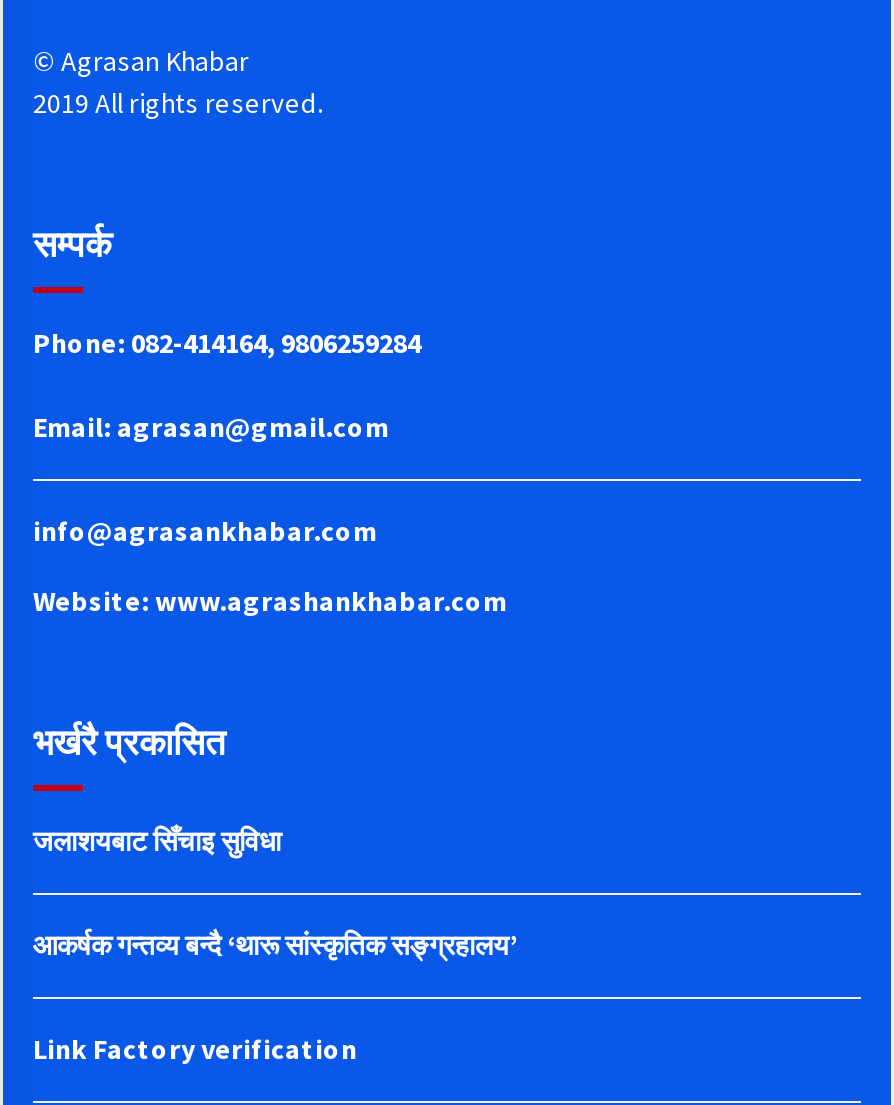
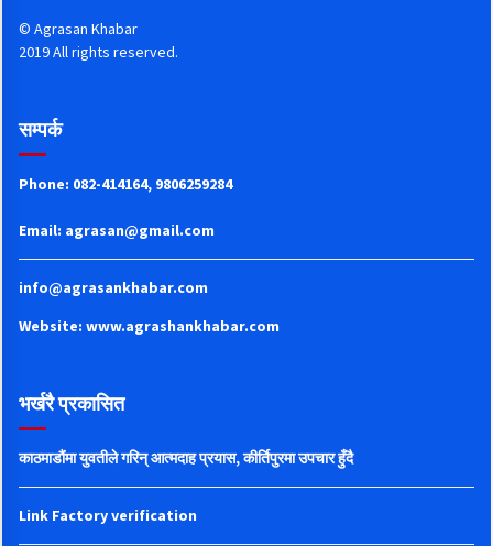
[33,823,517,963] जलाशयबाट सिँचाइ सुविधा | आकर्षक गन्तव्य बन्दै ‘थारू सांस्कृतिक सङ्ग्रहालय’ -> [19,448,353,468] काठमाडौंमा युवतीले गरिन् आत्मदाह प्रयास, कीर्तिपुरमा उपचार हुँदै

